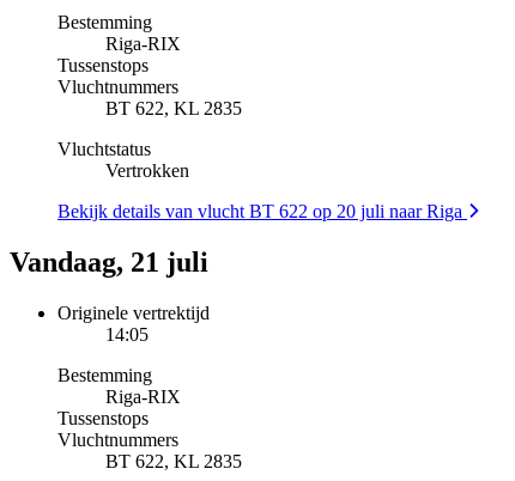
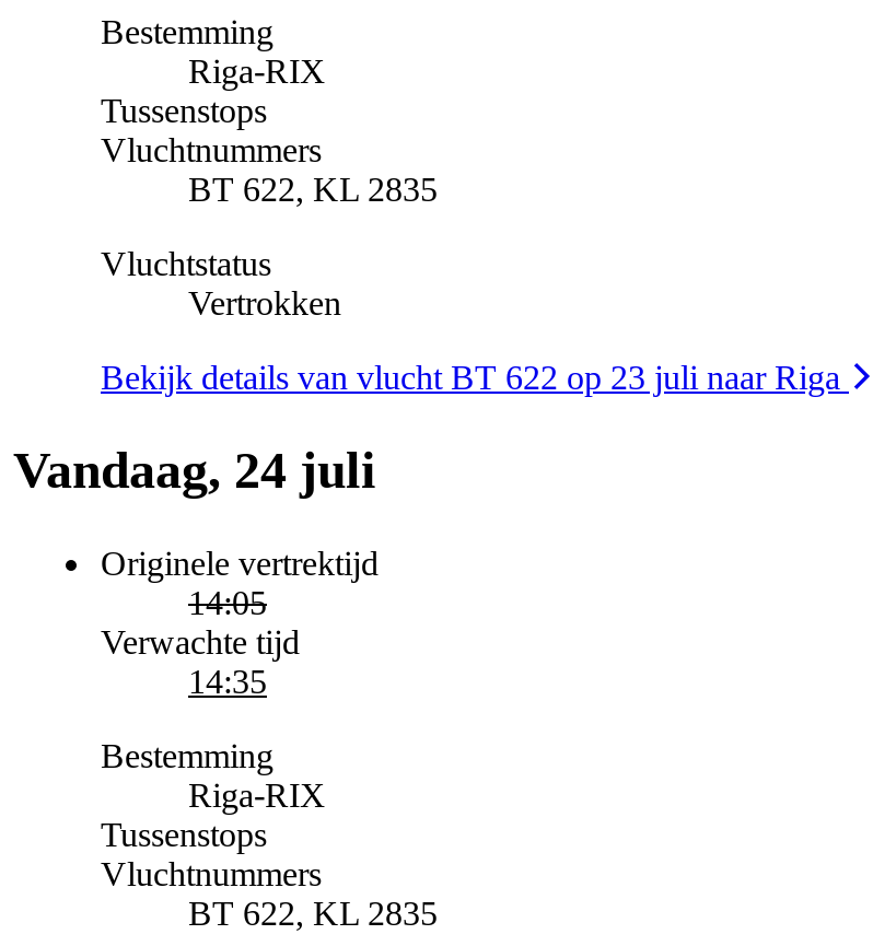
[57,201,467,221] Bekijk details van vlucht BT 622 op 20 juli naar Riga -> [101,358,849,395] Bekijk details van vlucht BT 622 op 23 juli naar Riga
[10,246,208,277] Vandaag, 21 juli -> [13,441,376,498] Vandaag, 24 juli
none -> [101,622,300,699] Verwachte tijd | 14:35

